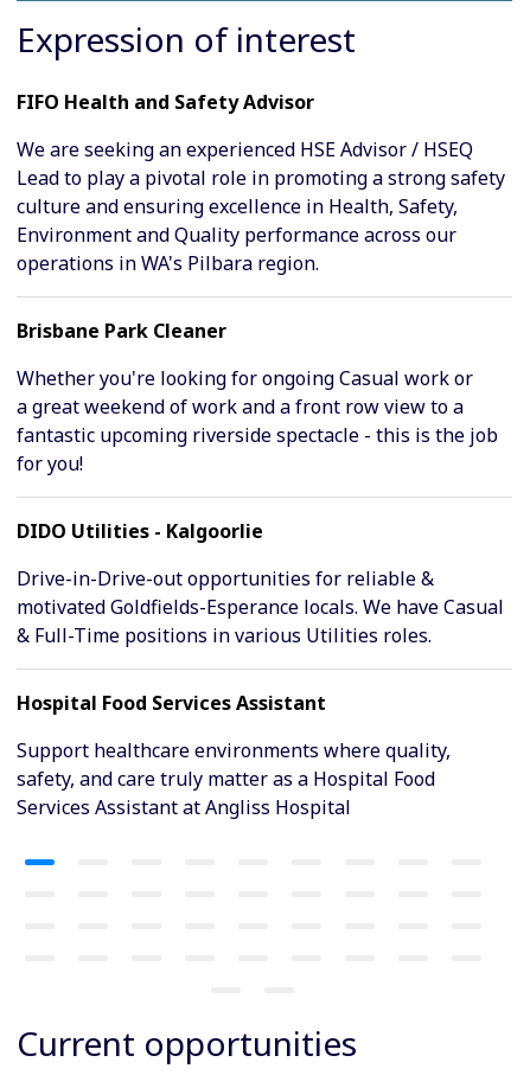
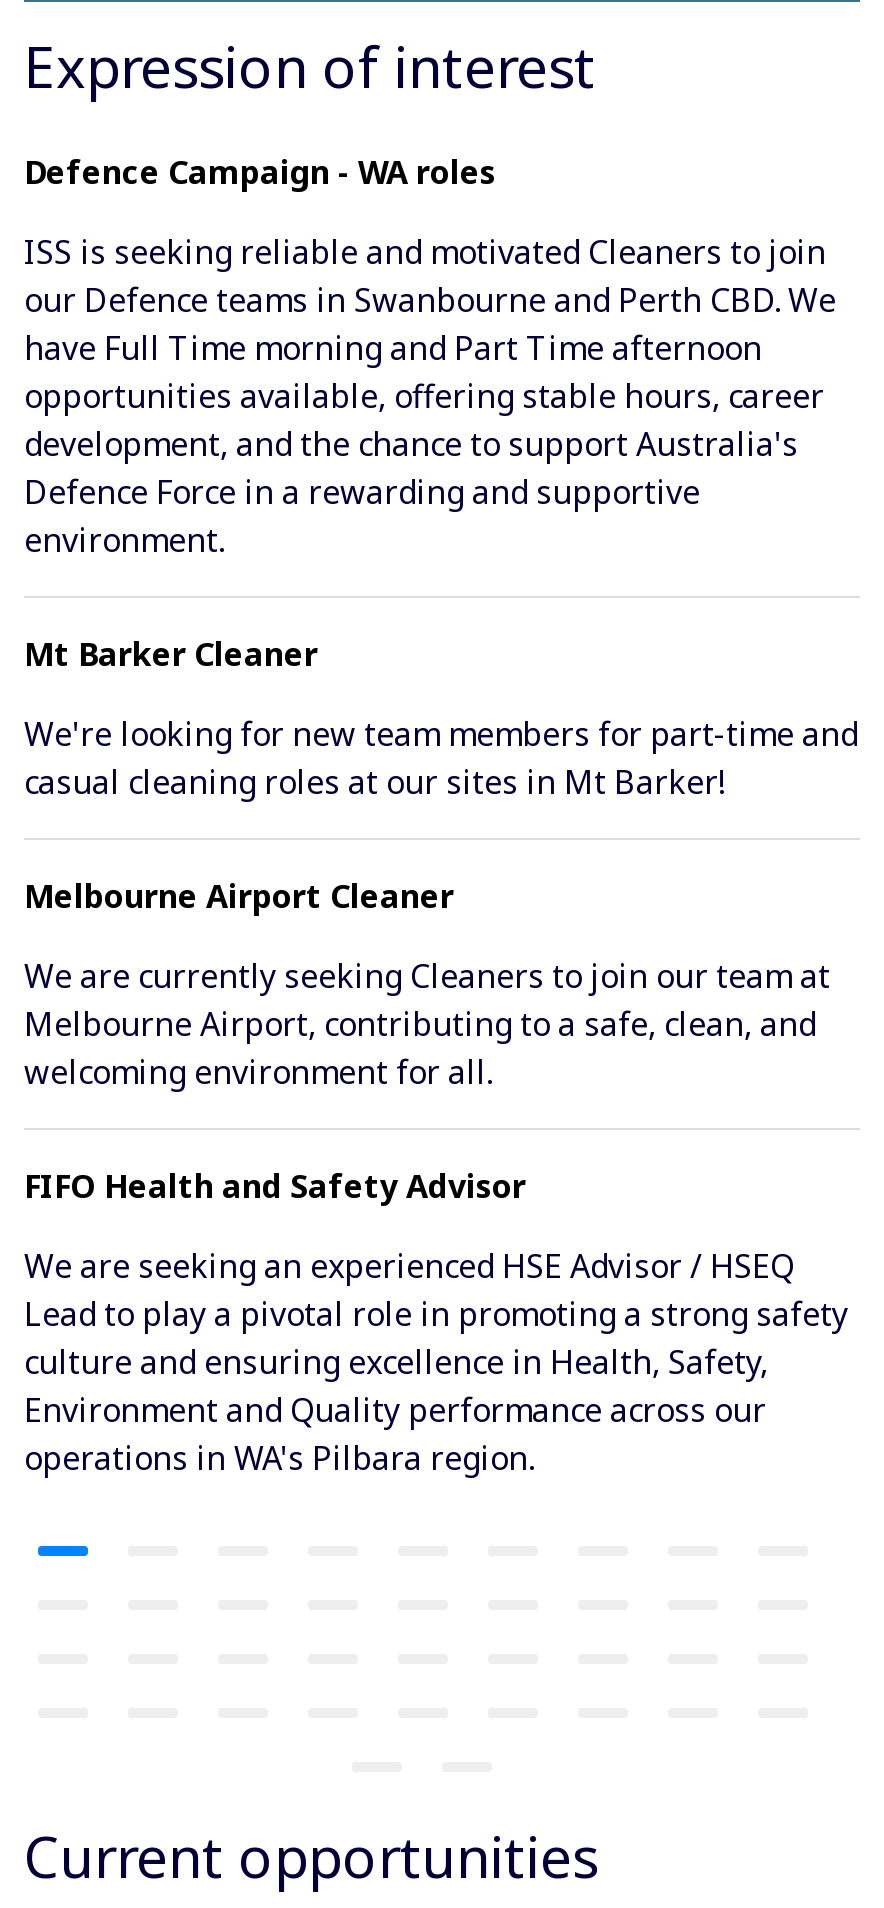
none -> [24,149,858,1093] Defence Campaign - WA roles | ISS is seeking reliable and motivated Cleaners to join | our Defence teams in Swanbourne and Perth CBD. We | have Full Time morning and Part Time afternoon | opportunities available, offering stable hours, career | development, and the chance to support Australia's | Defence Force in a rewarding and supportive | environment. | Mt Barker Cleaner | We're looking for new team members for part-time and | casual cleaning roles at our sites in Mt Barker! | Melbourne Airport Cleaner | We are currently seeking Cleaners to join our team at | Melbourne Airport, contributing to a safe, clean, and | welcoming environment for all.
moved [17,88,505,276] -> [24,1163,848,1479]: FIFO Health and Safety Advisor | We are seeking an experienced HSE Advisor / HSEQ | Lead to play a pivotal role in promoting a strong safety | culture and ensuring excellence in Health, Safety, | Environment and Quality performance across our | operations in WA's Pilbara region.
[17,317,504,820] Brisbane Park Cleaner | Whether you're looking for ongoing Casual work or | a great weekend of work and a front row view to a | fantastic upcoming riverside spectacle - this is the job | for you! | DIDO Utilities - Kalgoorlie | Drive-in-Drive-out opportunities for reliable & | motivated Goldfields-Esperance locals. We have Casual | & Full-Time positions in various Utilities roles. | Hospital Food Services Assistant | Support healthcare environments where quality, | safety, and care truly matter as a Hospital Food | Services Assistant at Angliss Hospital -> none

